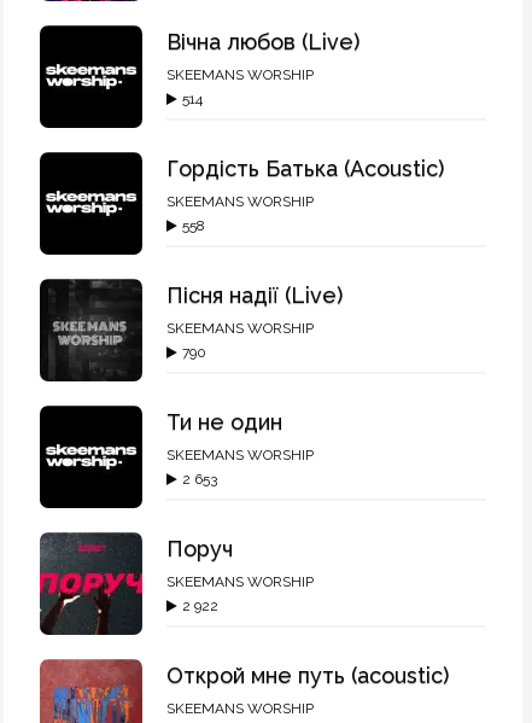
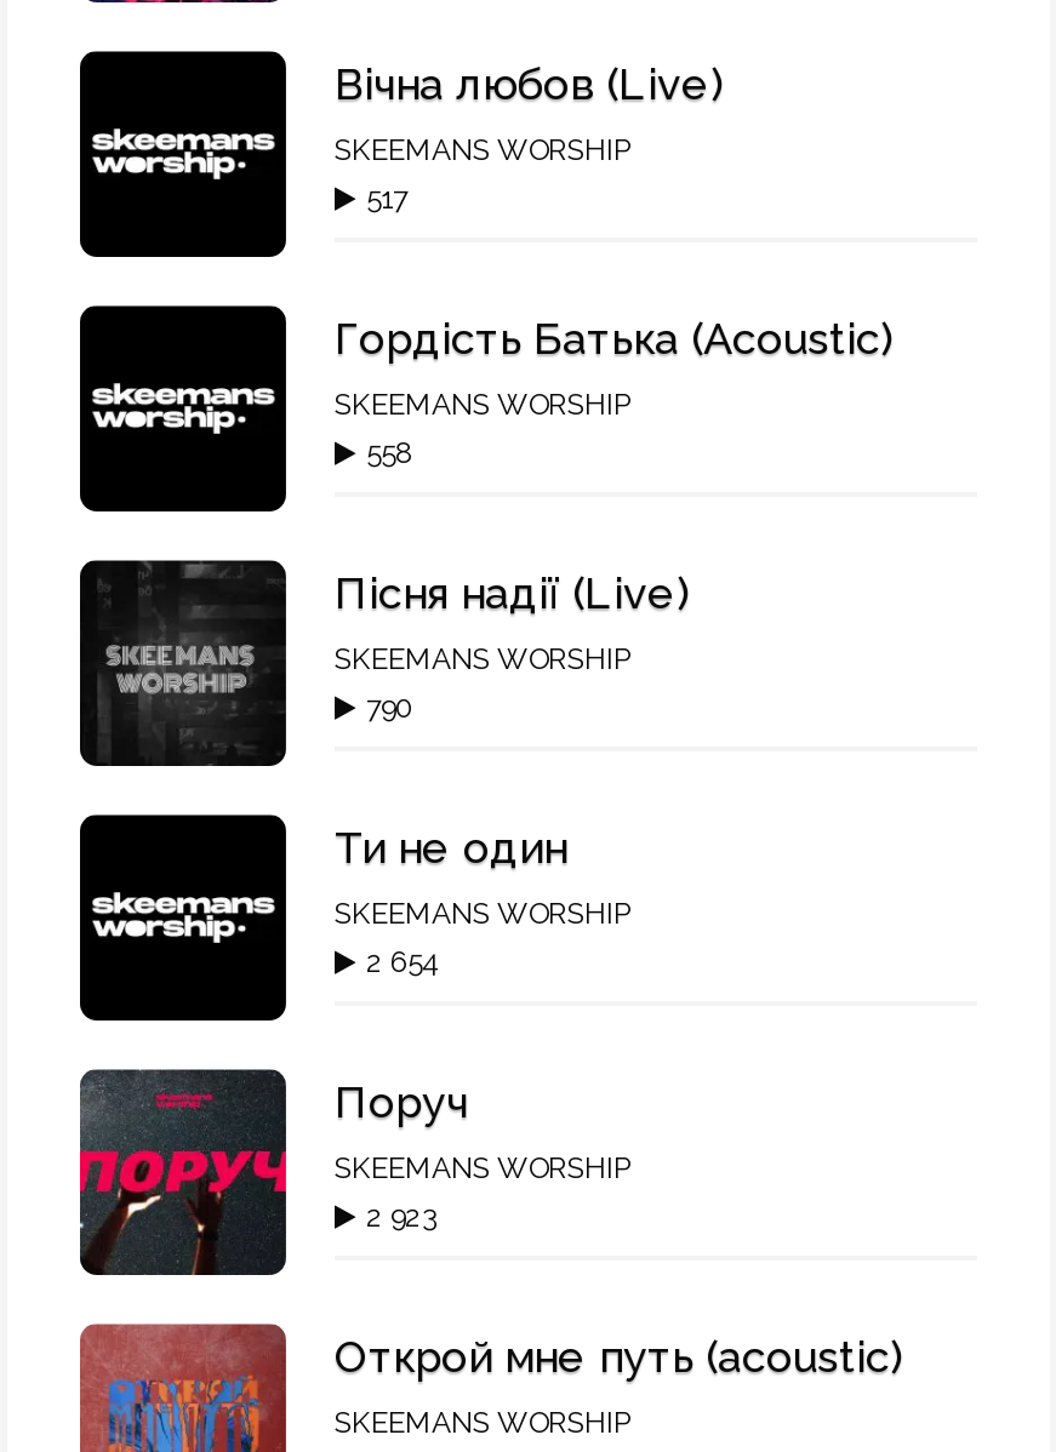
[182,91,203,108] 514 -> [366,182,407,216] 517
[182,471,217,488] 2 653 -> [366,946,436,980] 2 654
[182,598,218,615] 2 922 -> [366,1200,436,1234] 2 923

